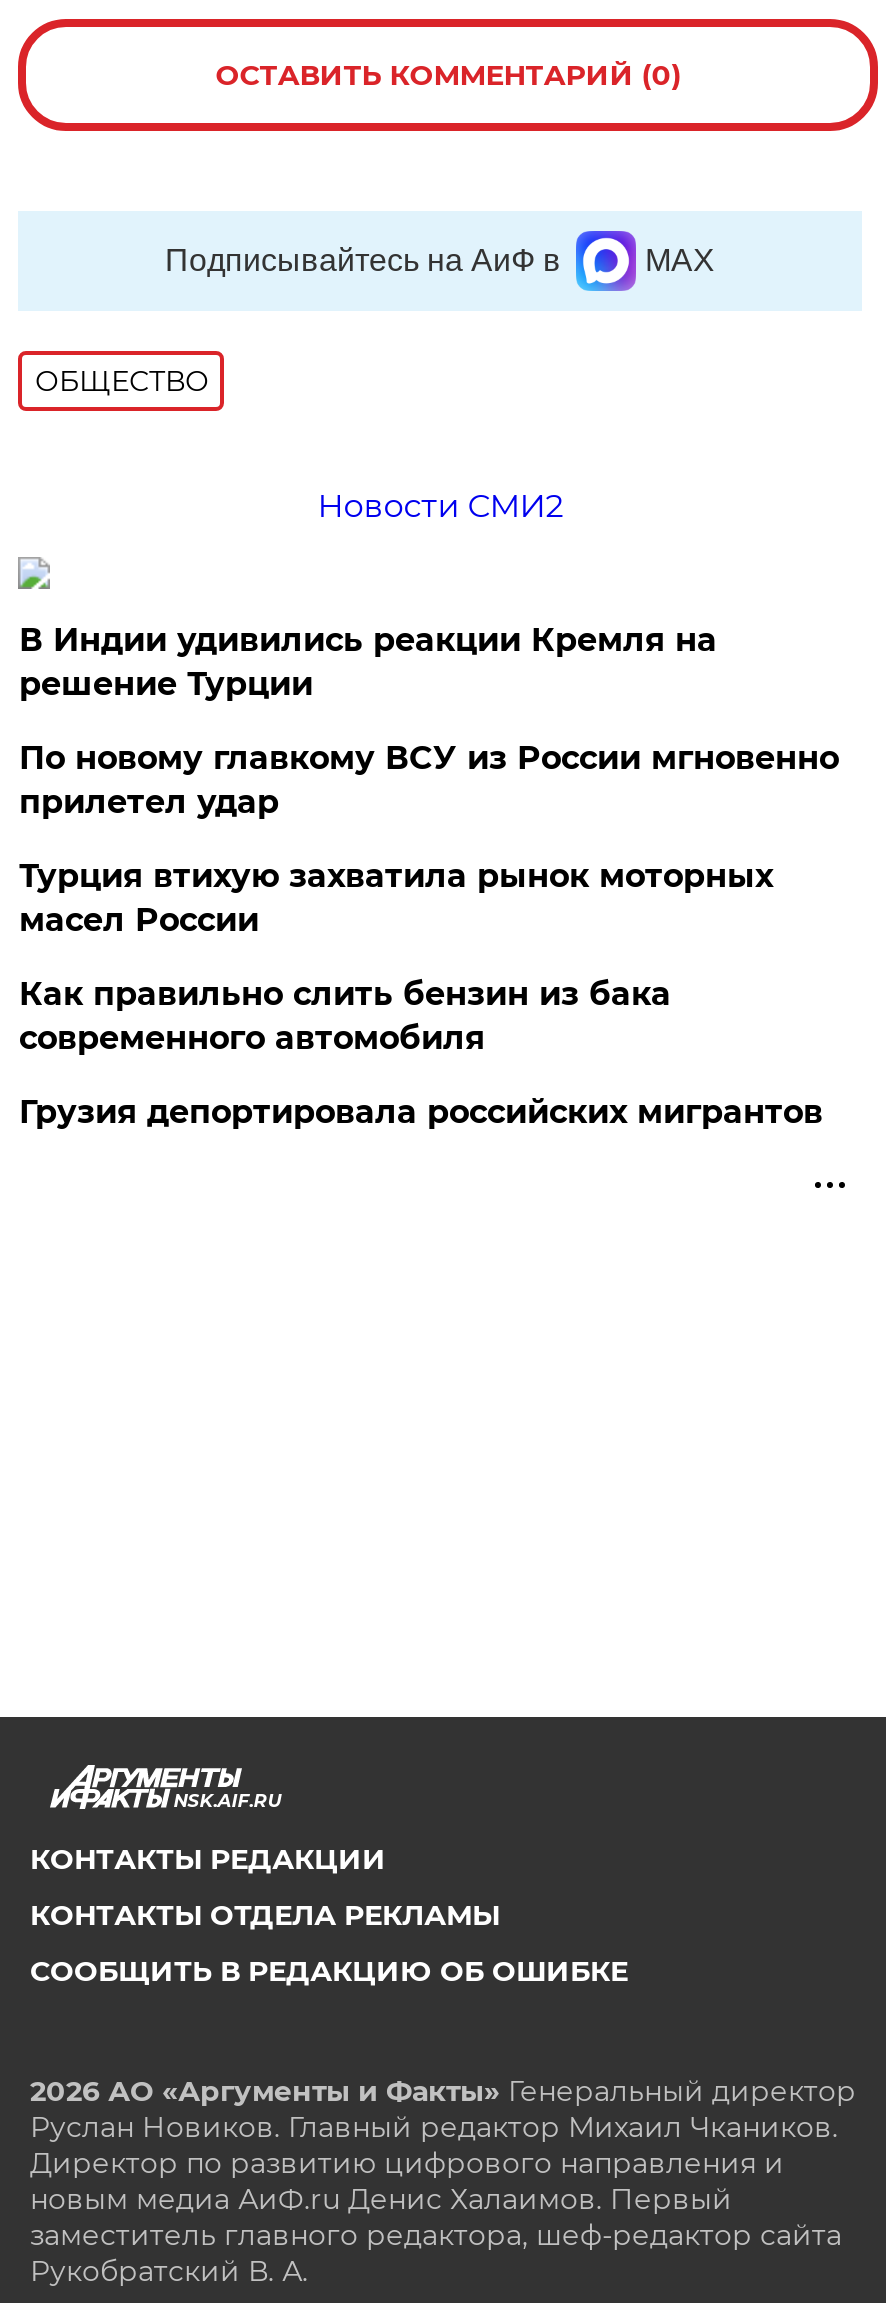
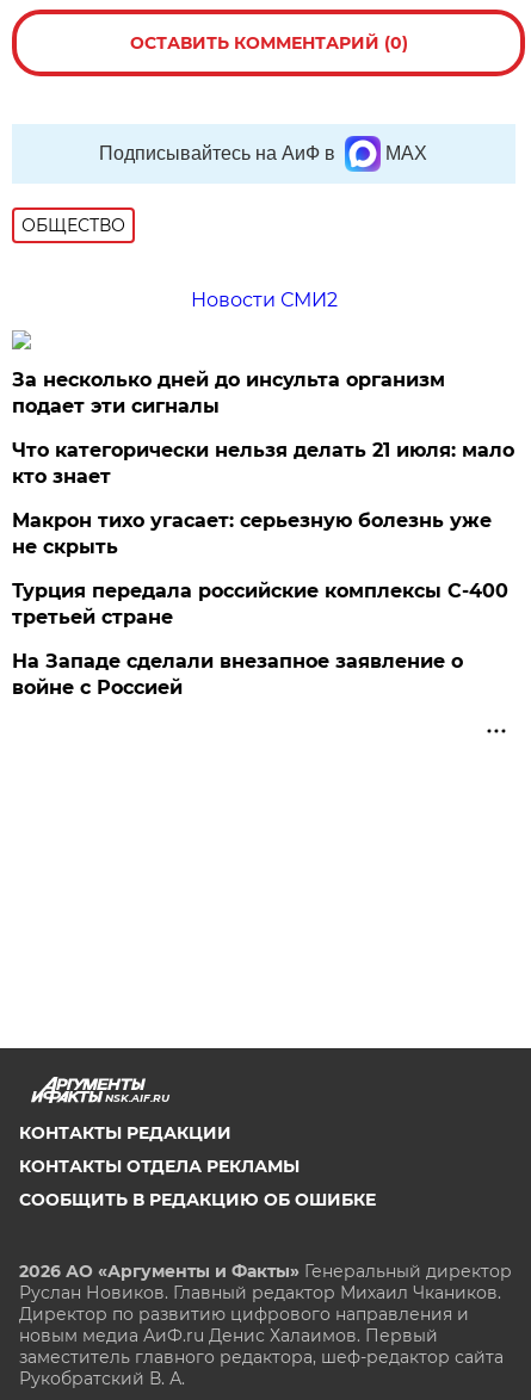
[19,621,717,703] В Индии удивились реакции Кремля на | решение Турции -> [12,368,446,417] За несколько дней до инсульта организм | подает эти сигналы
[19,739,839,821] По новому главкому ВСУ из России мгновенно | прилетел удар -> [12,439,515,488] Что категорически нельзя делать 21 июля: мало | кто знает
[19,857,773,939] Турция втихую захватила рынок моторных | масел России -> [12,509,492,558] Макрон тихо угасает: серьезную болезнь уже | не скрыть
[19,975,671,1057] Как правильно слить бензин из бака | современного автомобиля -> [12,580,509,628] Турция передала российские комплексы С-400 | третьей стране
[19,1093,823,1131] Грузия депортировала российских мигрантов -> [12,650,463,699] На Западе сделали внезапное заявление о | войне с Россией

